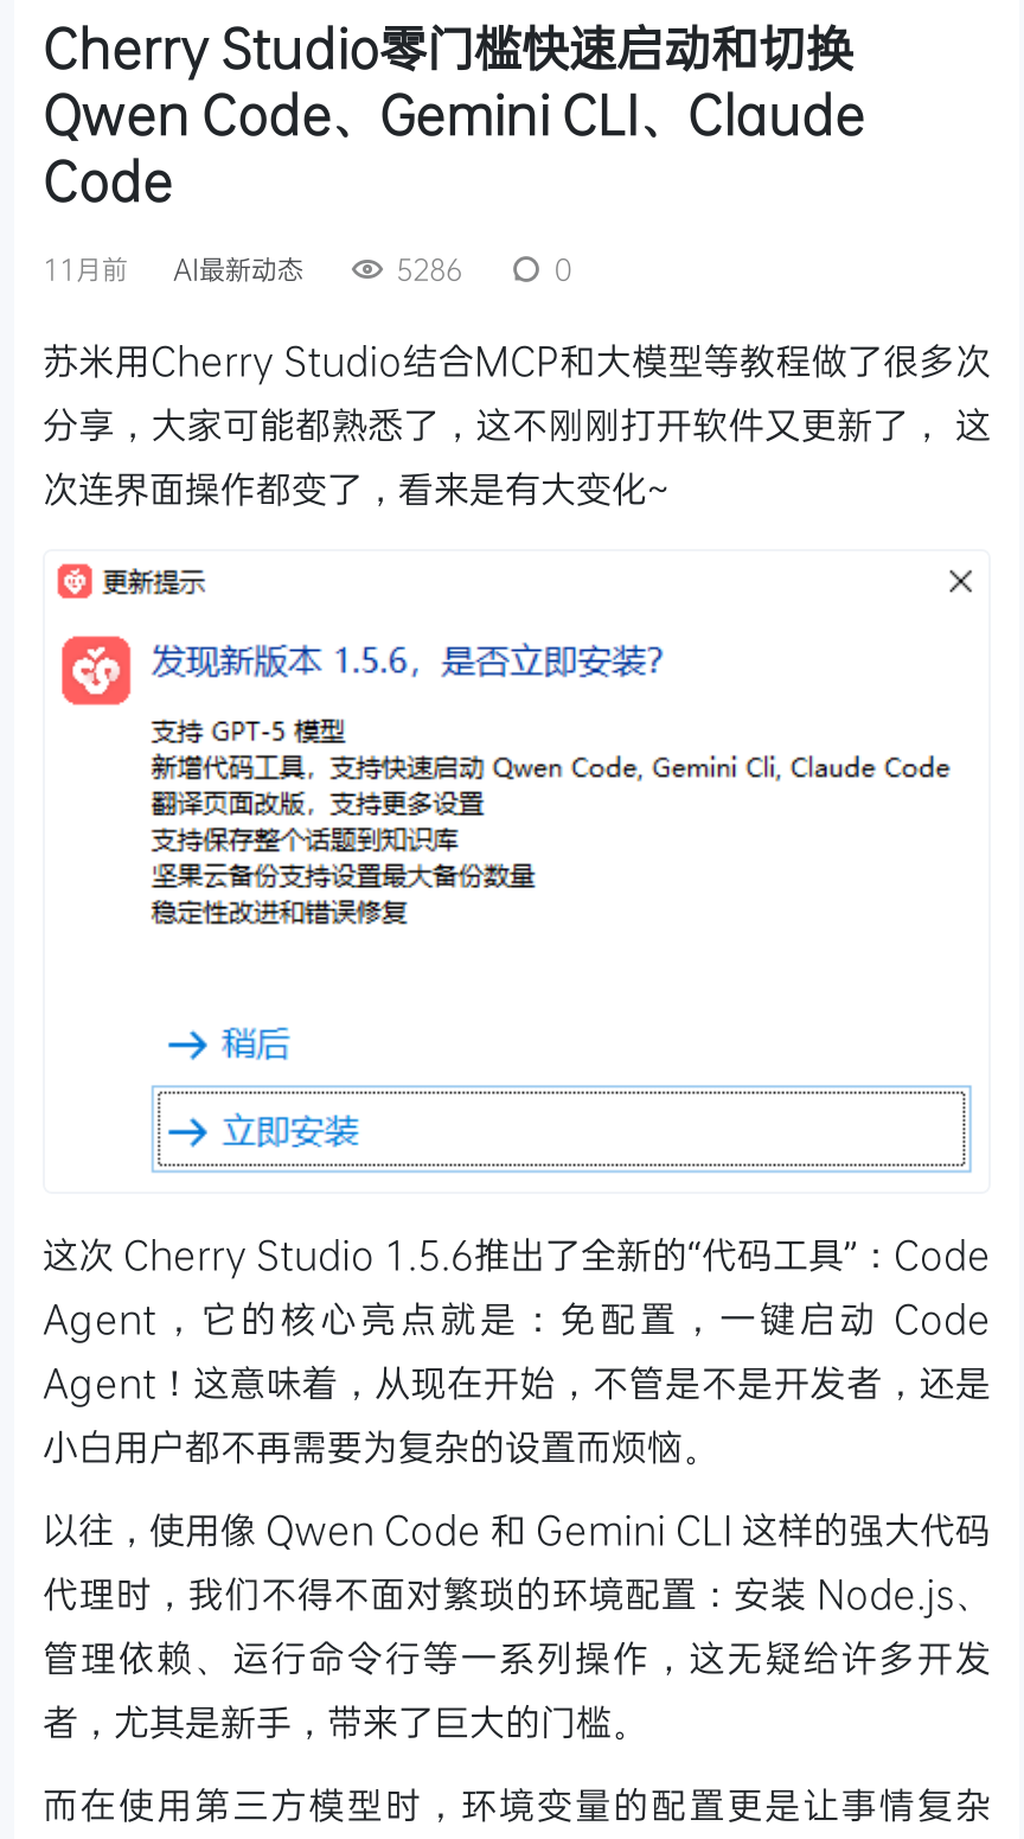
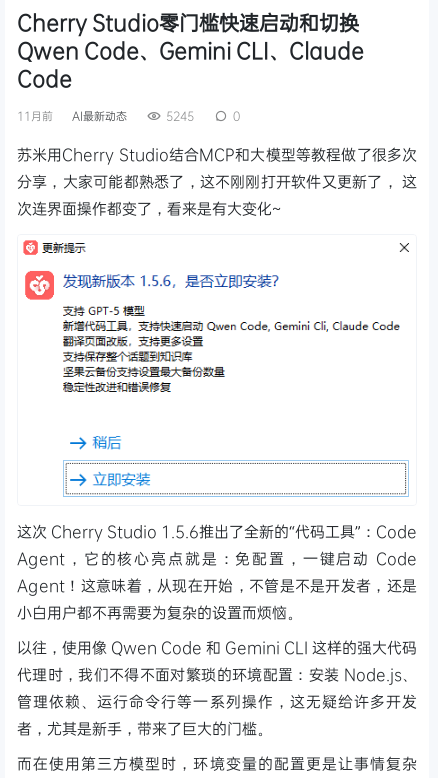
[396,250,469,286] 5286 -> [166,108,197,123] 5245

